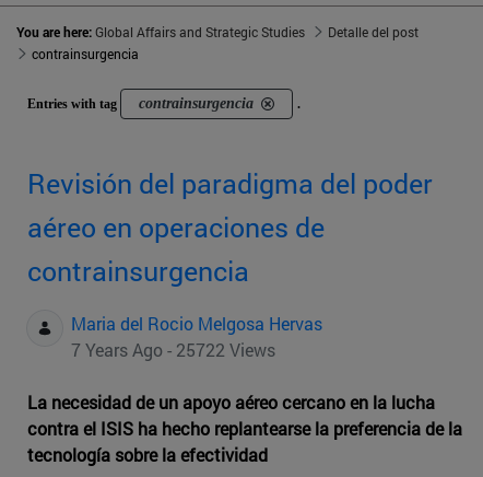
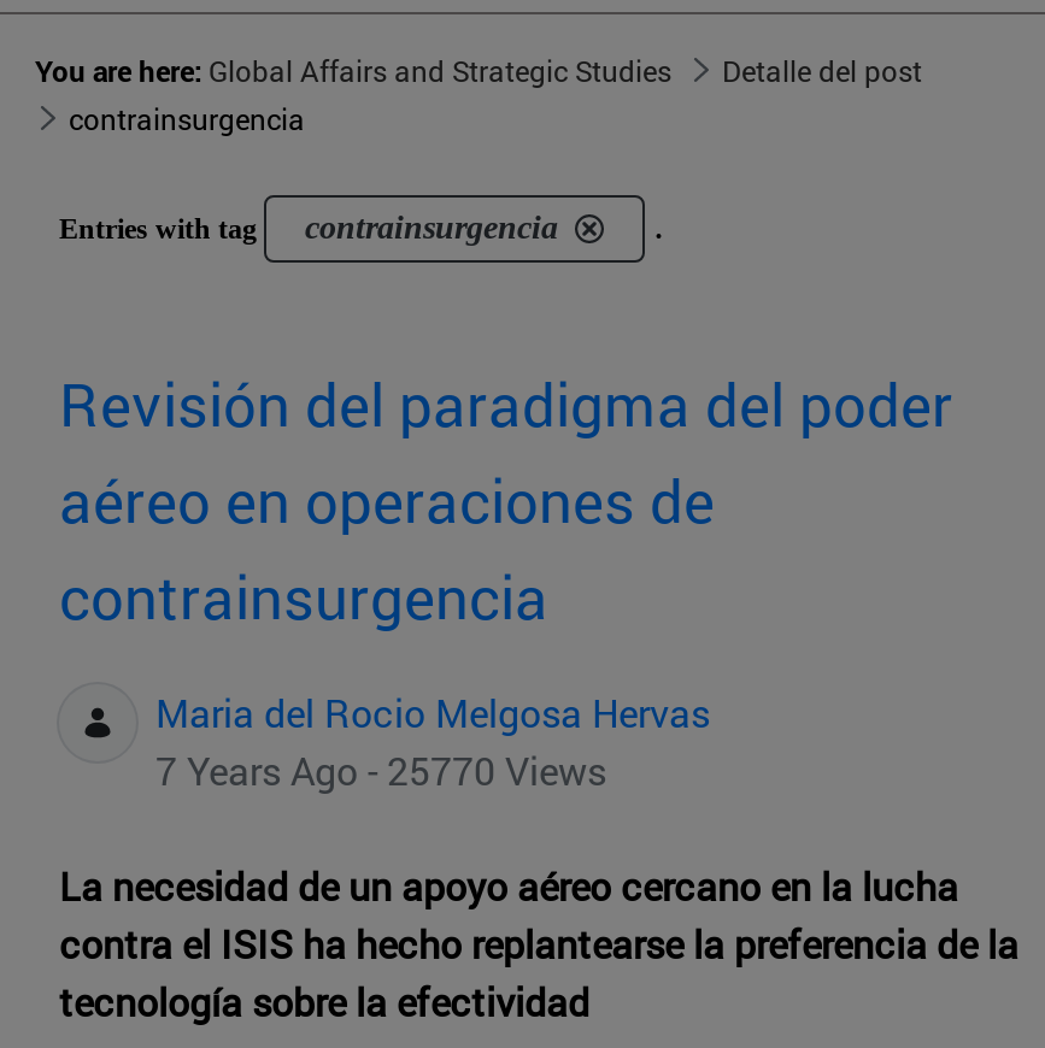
[71,338,275,361] 7 Years Ago - 25722 Views -> [155,745,606,796] 7 Years Ago - 25770 Views

